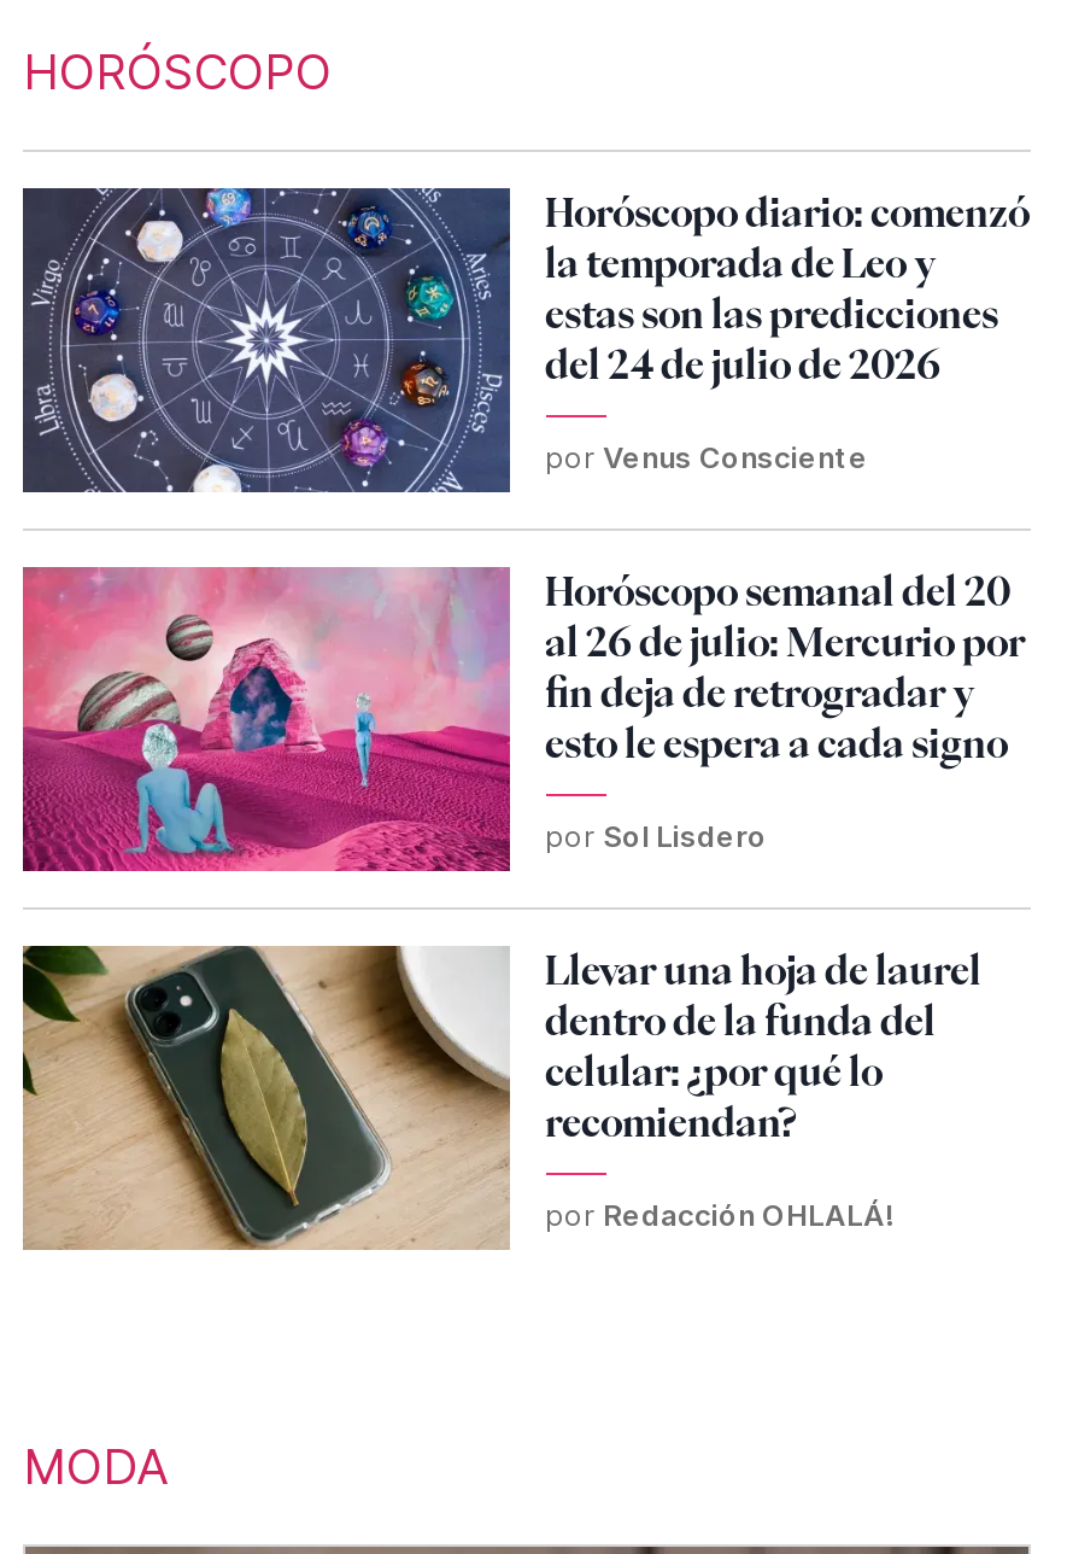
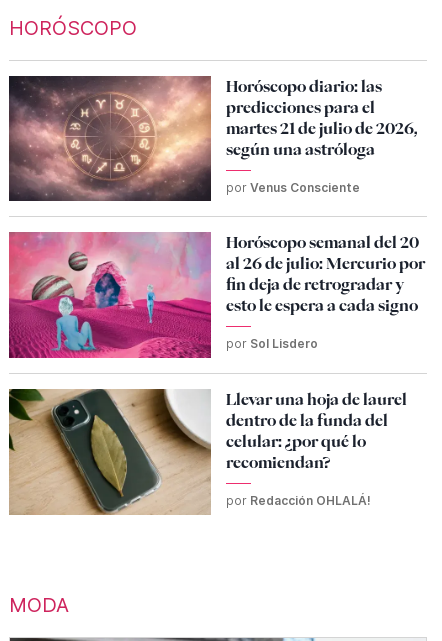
[23,185,1030,493] [image] | Horóscopo diario: comenzó | la temporada de Leo y | estas son las predicciones | del 24 de julio de 2026 -> [9,75,416,202] [image] | Horóscopo diario: las | predicciones para el | martes 21 de julio de 2026, | según una astróloga

